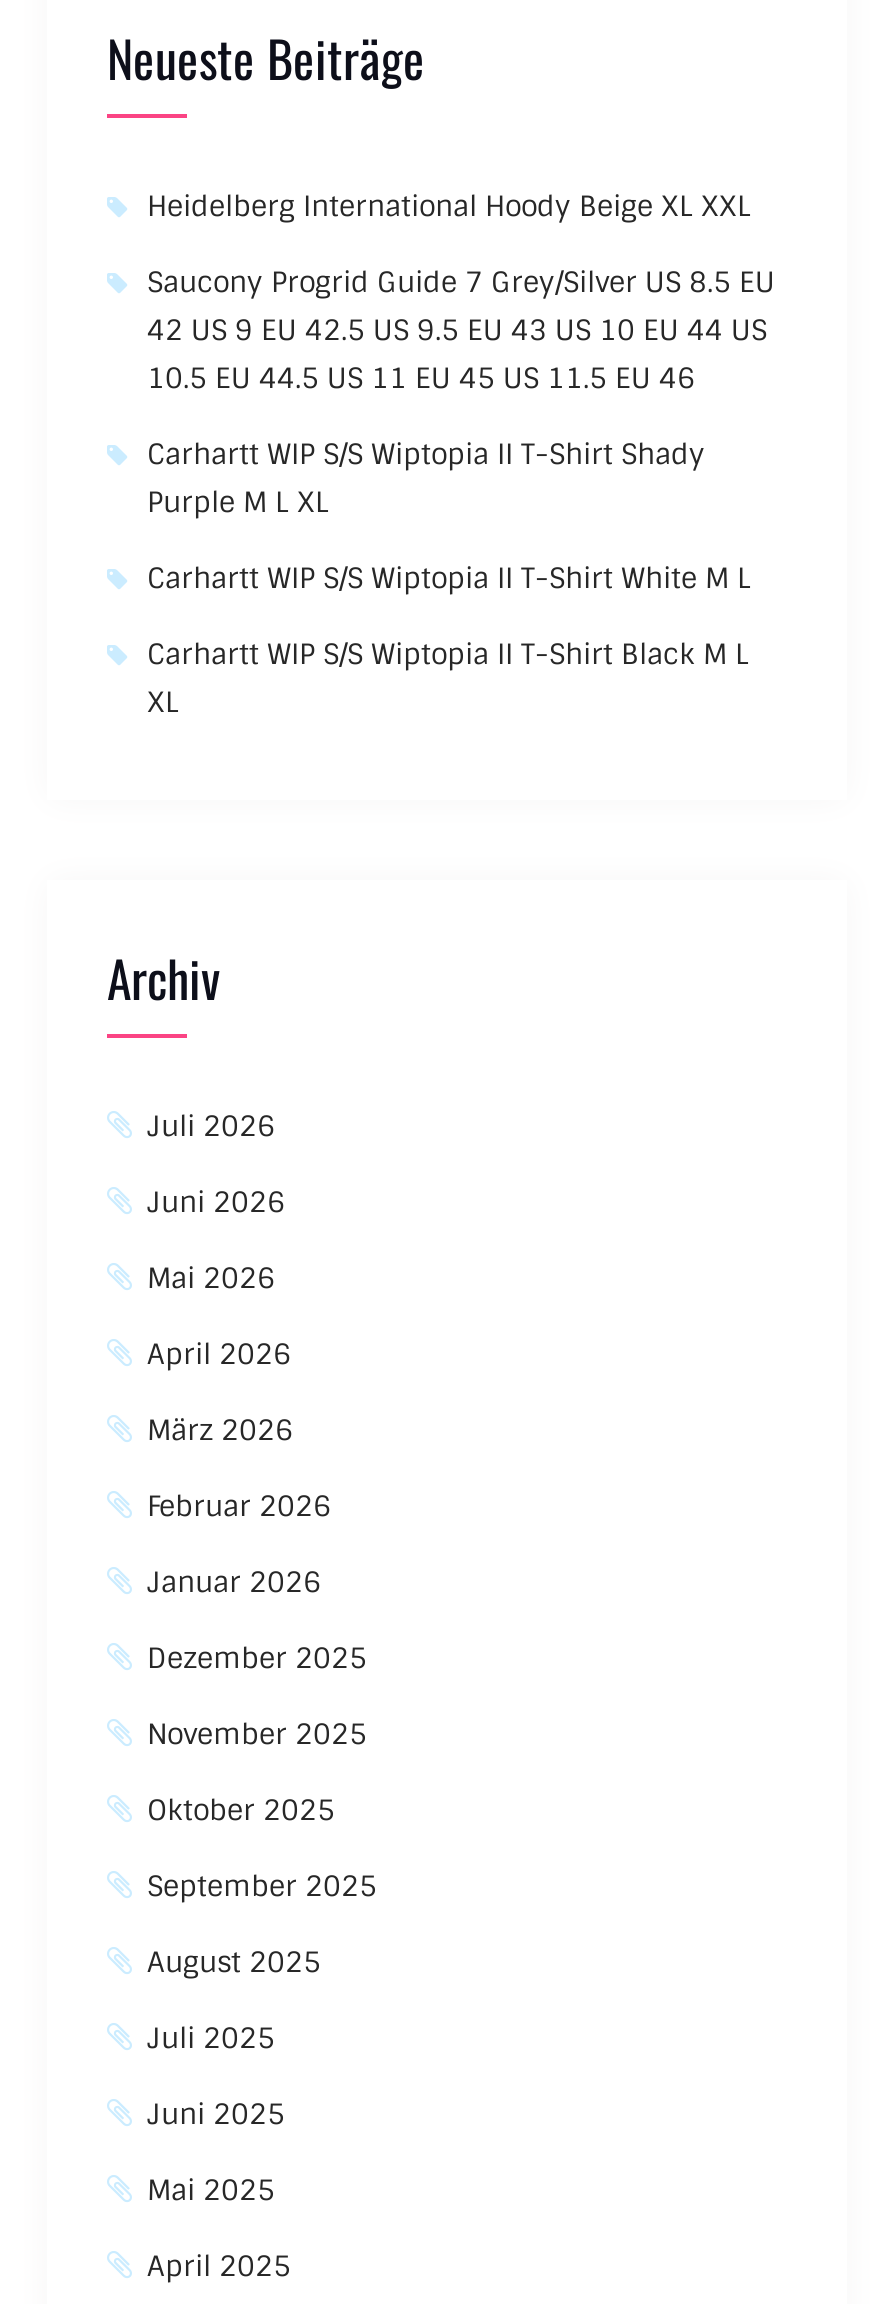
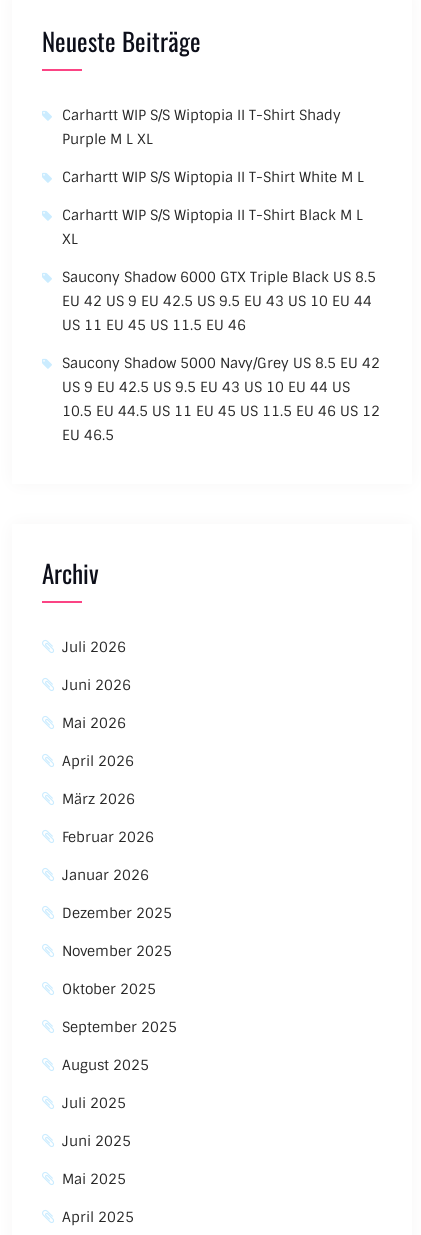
[147,188,775,396] Heidelberg International Hoody Beige XL XXL | Saucony Progrid Guide 7 Grey/Silver US 8.5 EU | 42 US 9 EU 42.5 US 9.5 EU 43 US 10 EU 44 US | 10.5 EU 44.5 US 11 EU 45 US 11.5 EU 46 -> none
moved [147,436,751,720] -> [62,106,364,248]: Carhartt WIP S/S Wiptopia II T-Shirt Shady | Purple M L XL | Carhartt WIP S/S Wiptopia II T-Shirt White M L | Carhartt WIP S/S Wiptopia II T-Shirt Black M L | XL
none -> [62,268,380,444] Saucony Shadow 6000 GTX Triple Black US 8.5 | EU 42 US 9 EU 42.5 US 9.5 EU 43 US 10 EU 44 | US 11 EU 45 US 11.5 EU 46 | Saucony Shadow 5000 Navy/Grey US 8.5 EU 42 | US 9 EU 42.5 US 9.5 EU 43 US 10 EU 44 US | 10.5 EU 44.5 US 11 EU 45 US 11.5 EU 46 US 12 | EU 46.5

